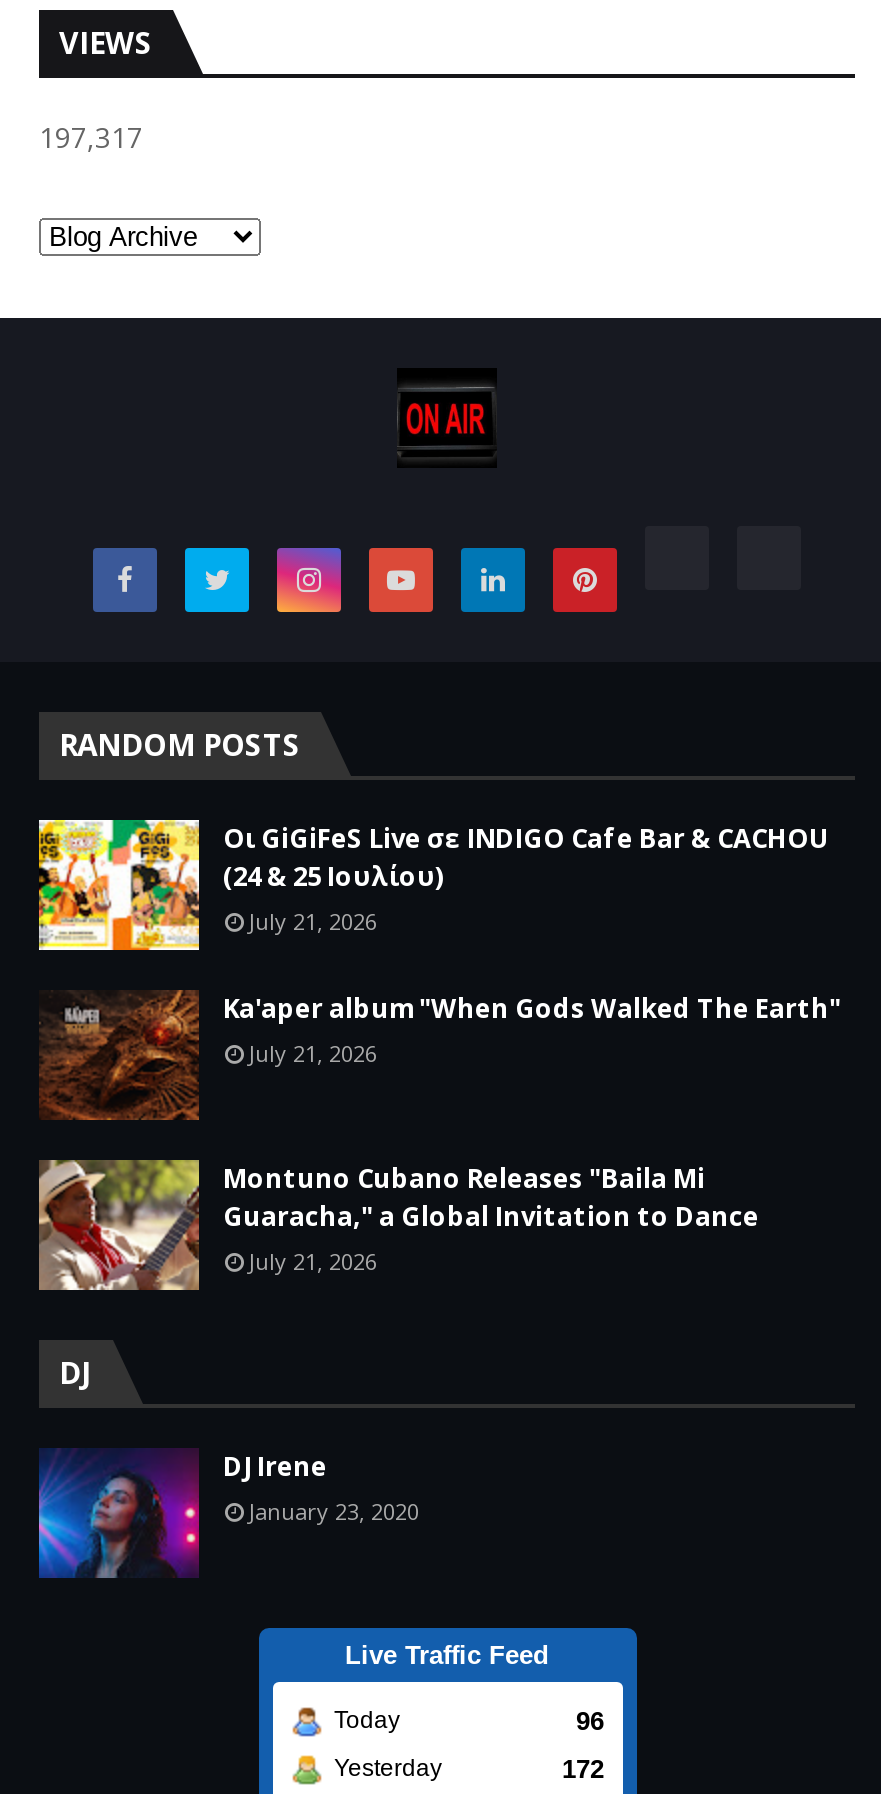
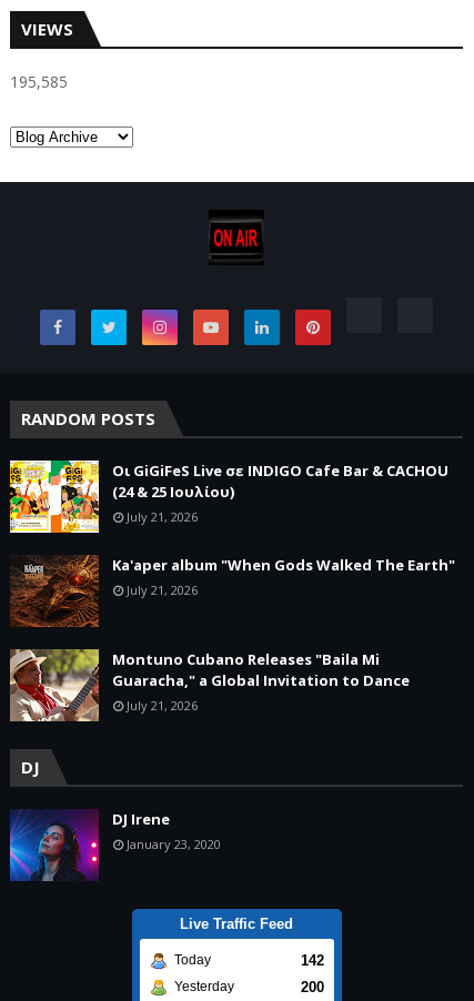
[39,118,143,156] 197,317 -> [10,71,68,92] 195,585
[576,1706,604,1736] 96 -> [300,952,324,969] 142
[562,1754,604,1784] 172 -> [300,979,324,995] 200

